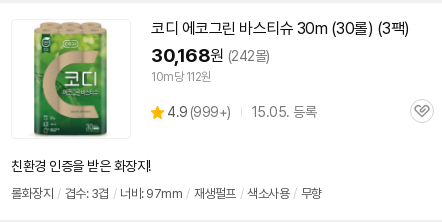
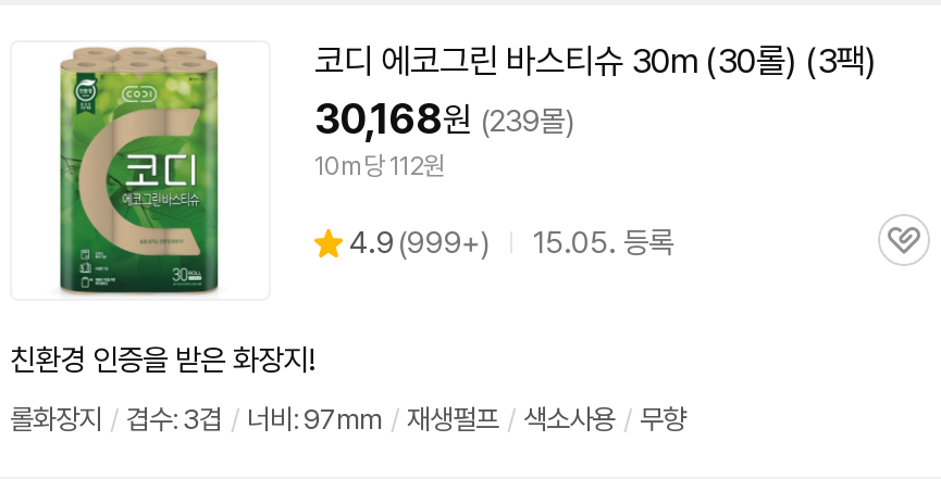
[151,44,269,67] 30,168원 (242몰) -> [314,94,572,144] 30,168원 (239몰)

